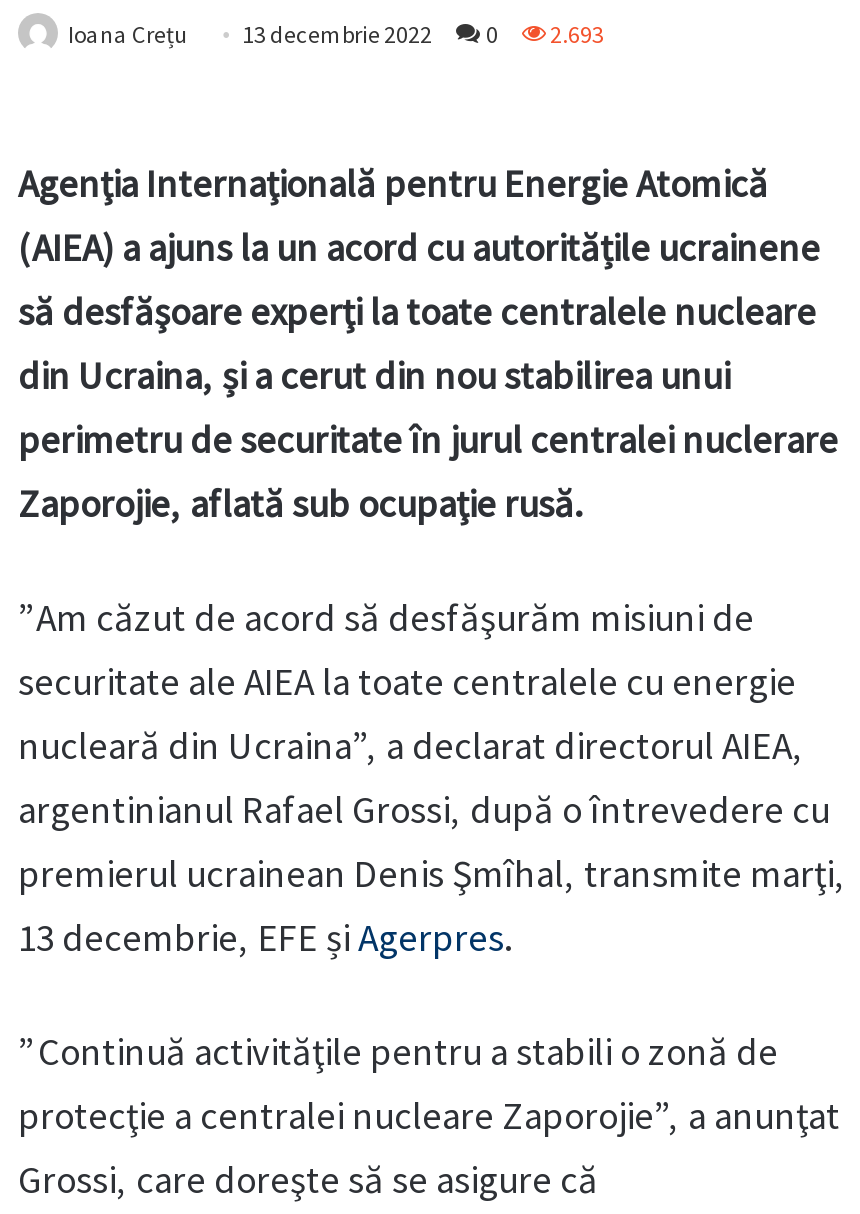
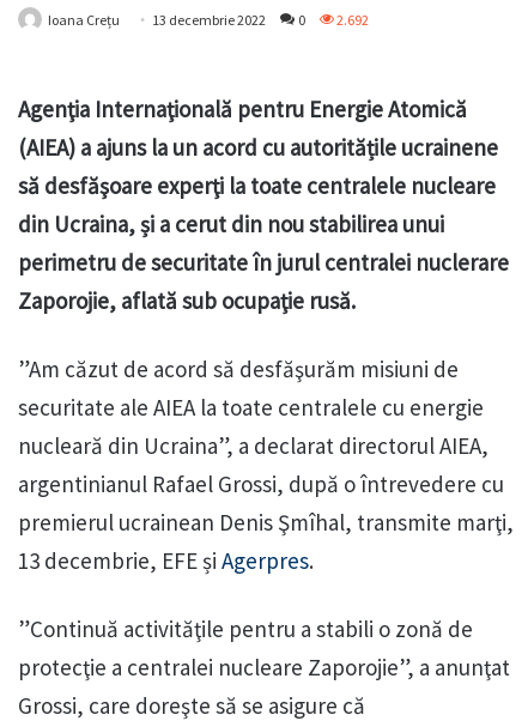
[68,20,604,50] Ioana Crețu 13 decembrie 2022 0 2.693 -> [48,11,369,29] Ioana Crețu 13 decembrie 2022 0 2.692

